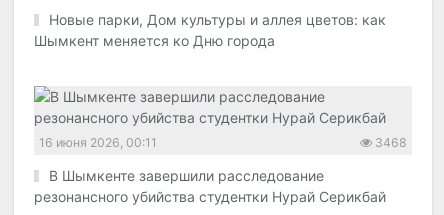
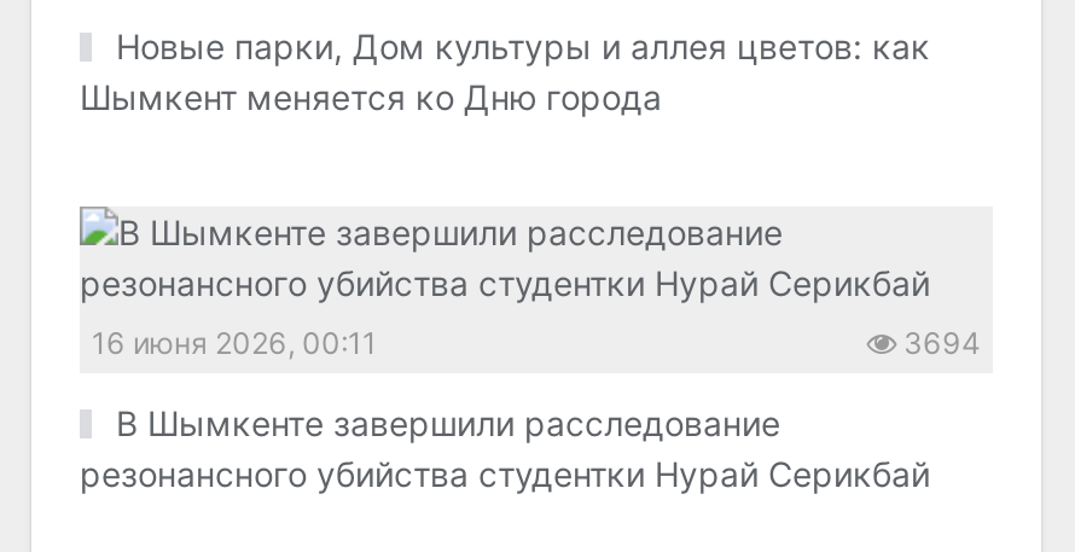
[372,135,407,150] 3468 -> [896,325,981,362] 3694

